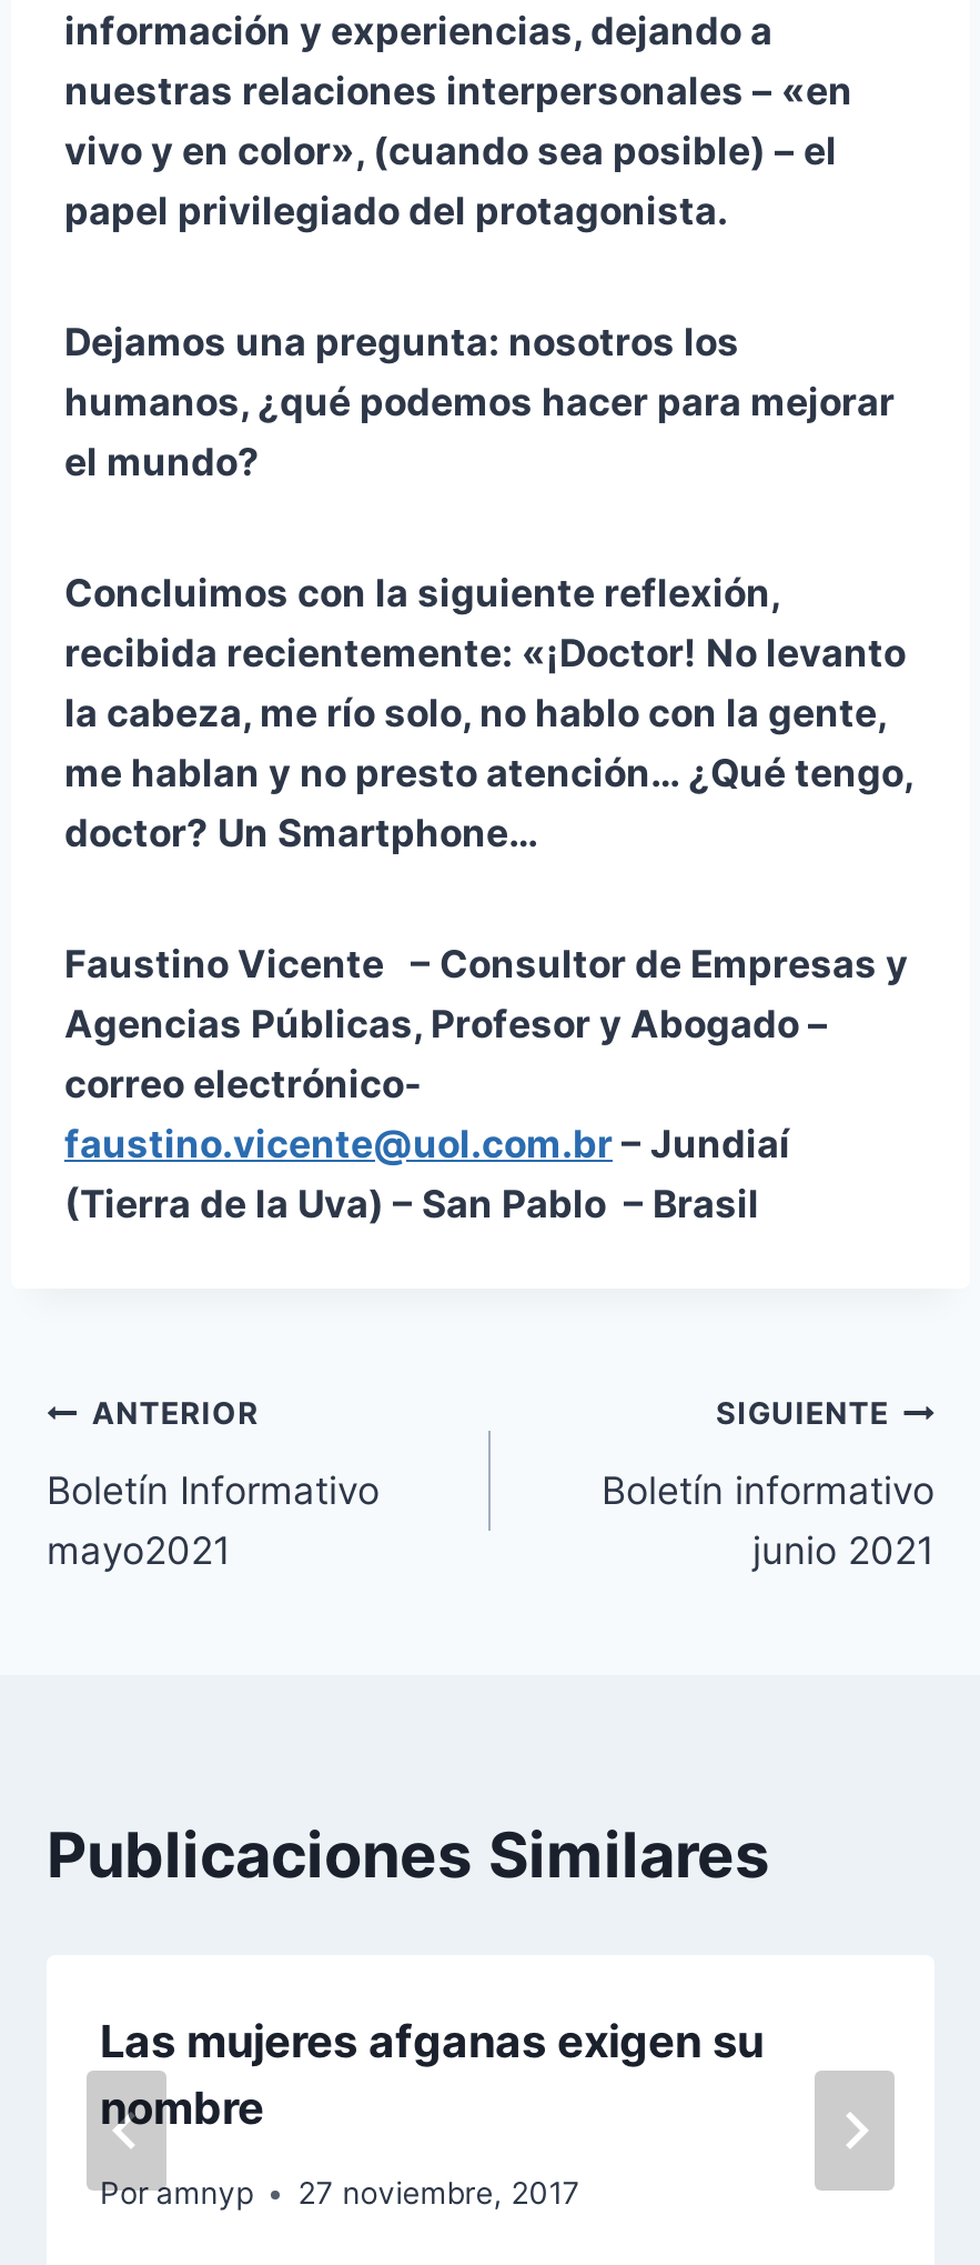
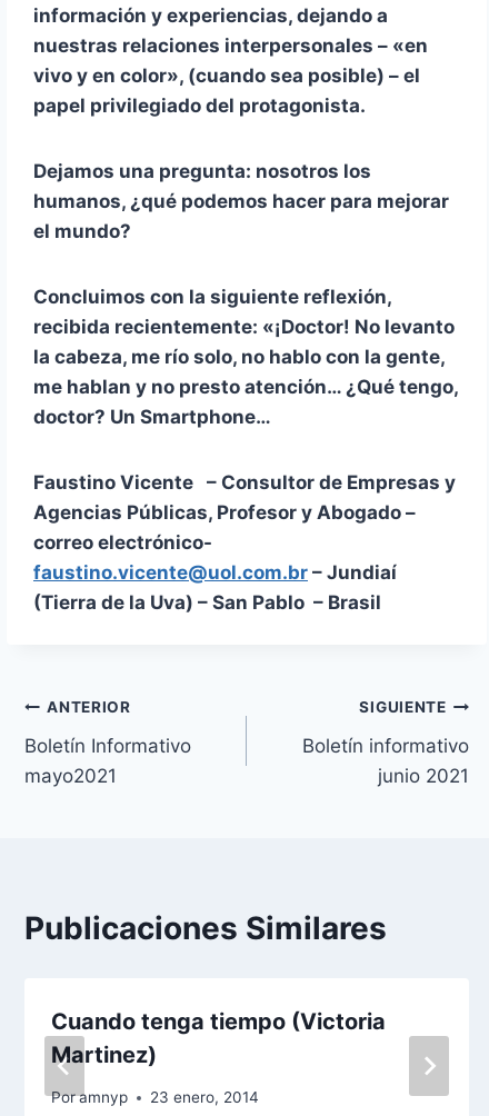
[100,2014,764,2134] Las mujeres afganas exigen su | nombre -> [51,1008,386,1068] Cuando tenga tiempo (Victoria | Martinez)
[100,2175,580,2211] Por amnyp 27 noviembre, 2017 -> [51,1088,259,1106] Por amnyp 23 enero, 2014

